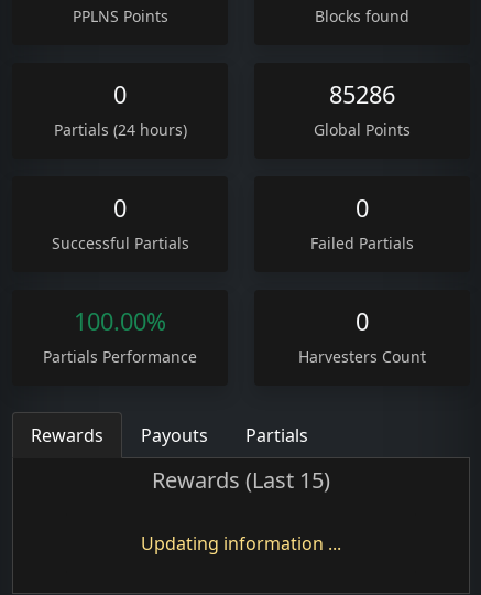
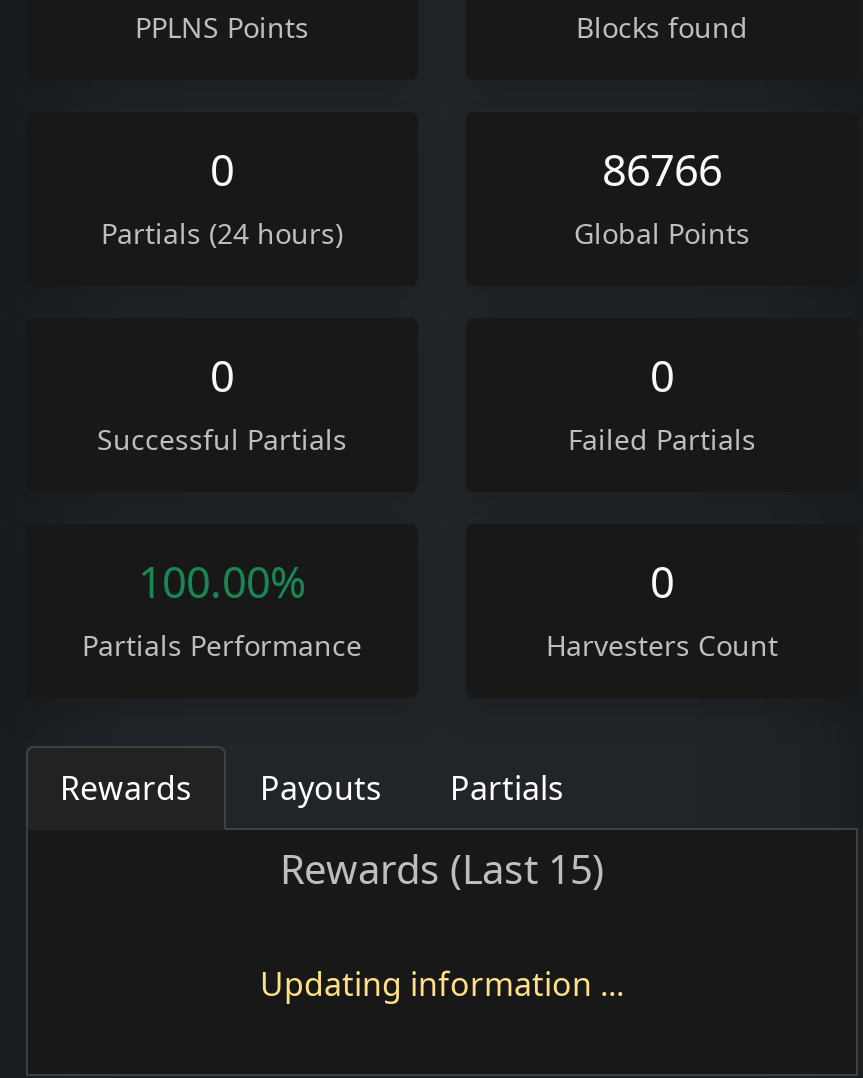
[329,78,395,110] 85286 -> [602,140,722,198] 86766

